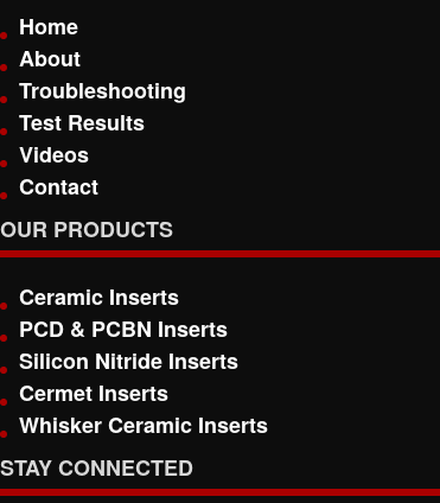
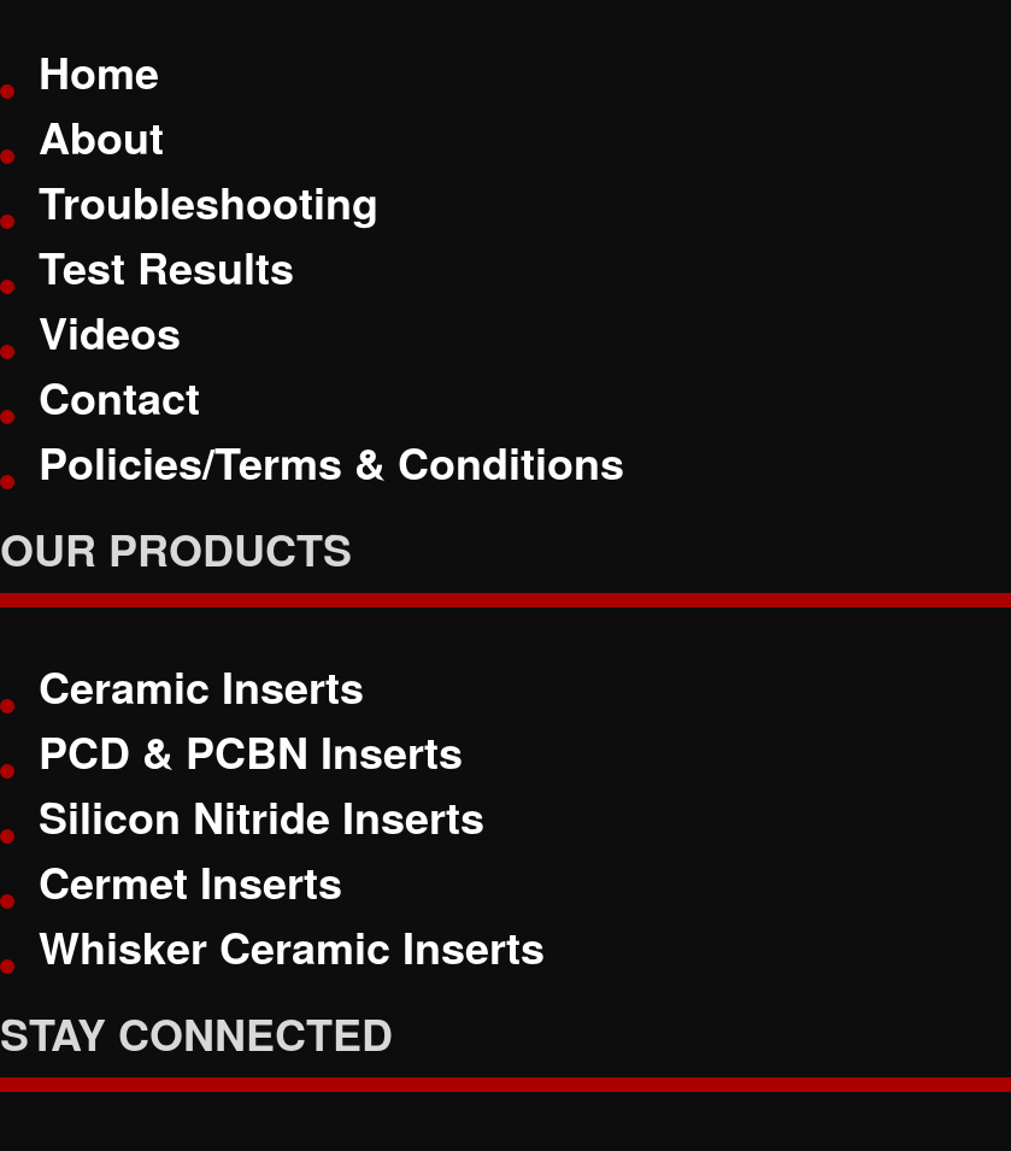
none -> [39,431,624,494] Policies/Terms & Conditions

